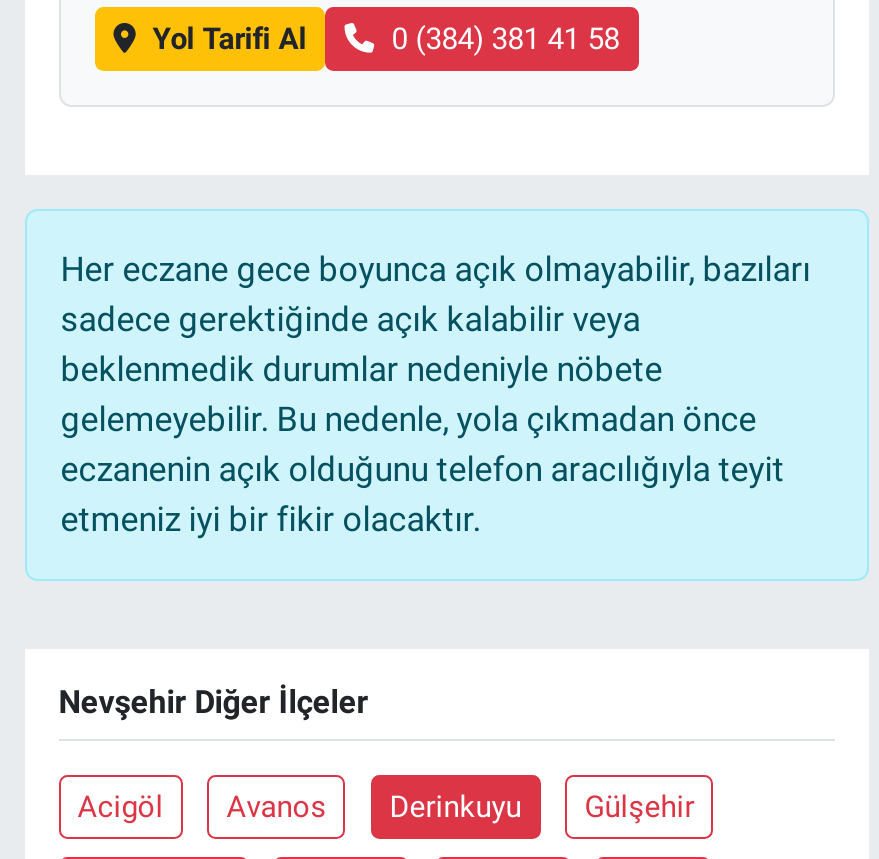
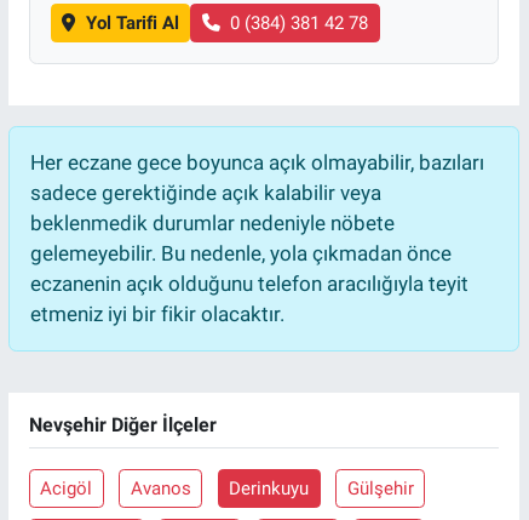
[391,21,619,57] 0 (384) 381 41 58 -> [230,12,368,34] 0 (384) 381 42 78

